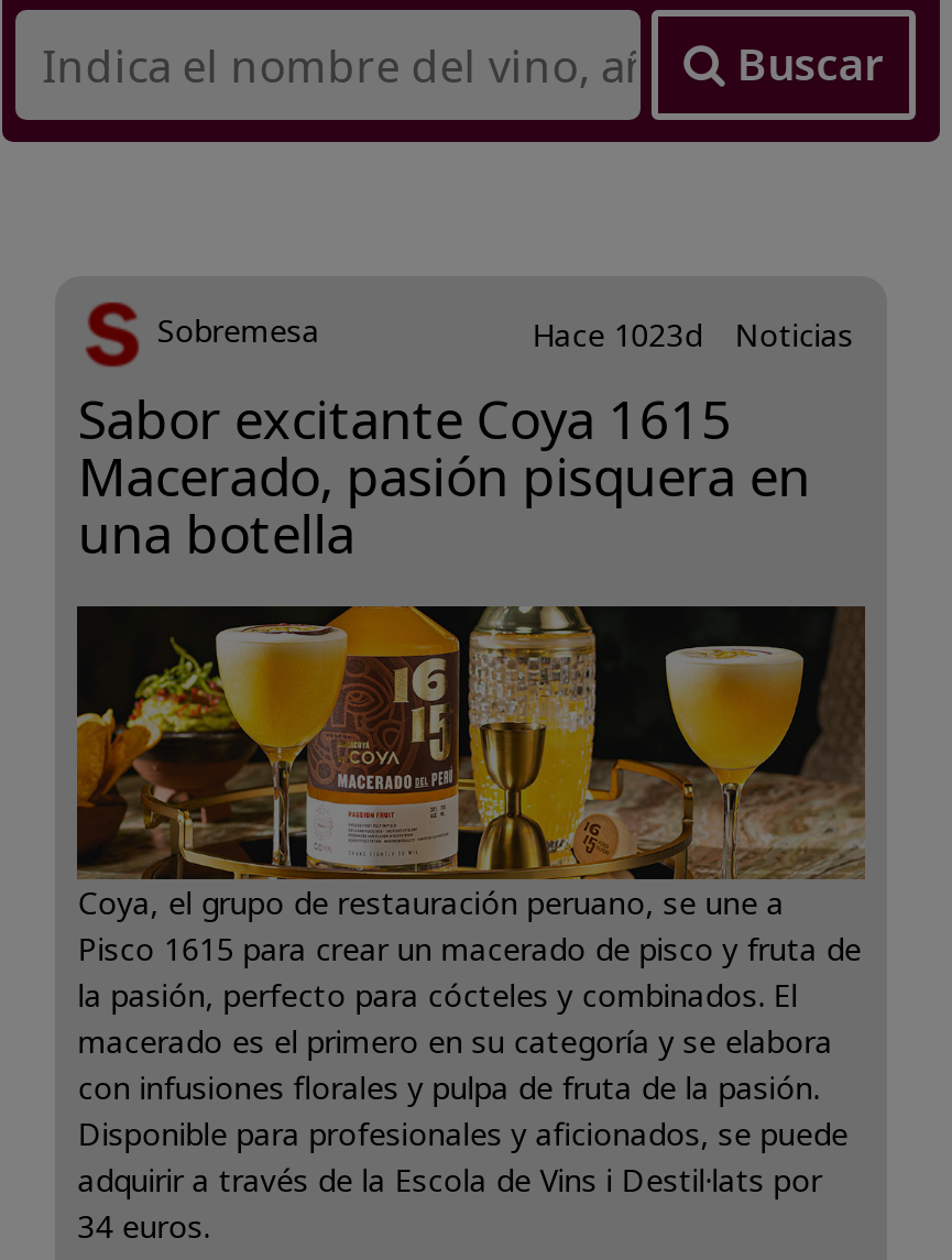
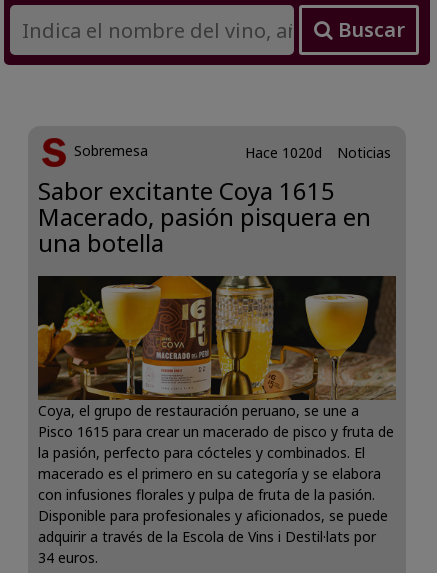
[532,313,854,354] Hace 1023d Noticias -> [245,142,391,161] Hace 1020d Noticias

